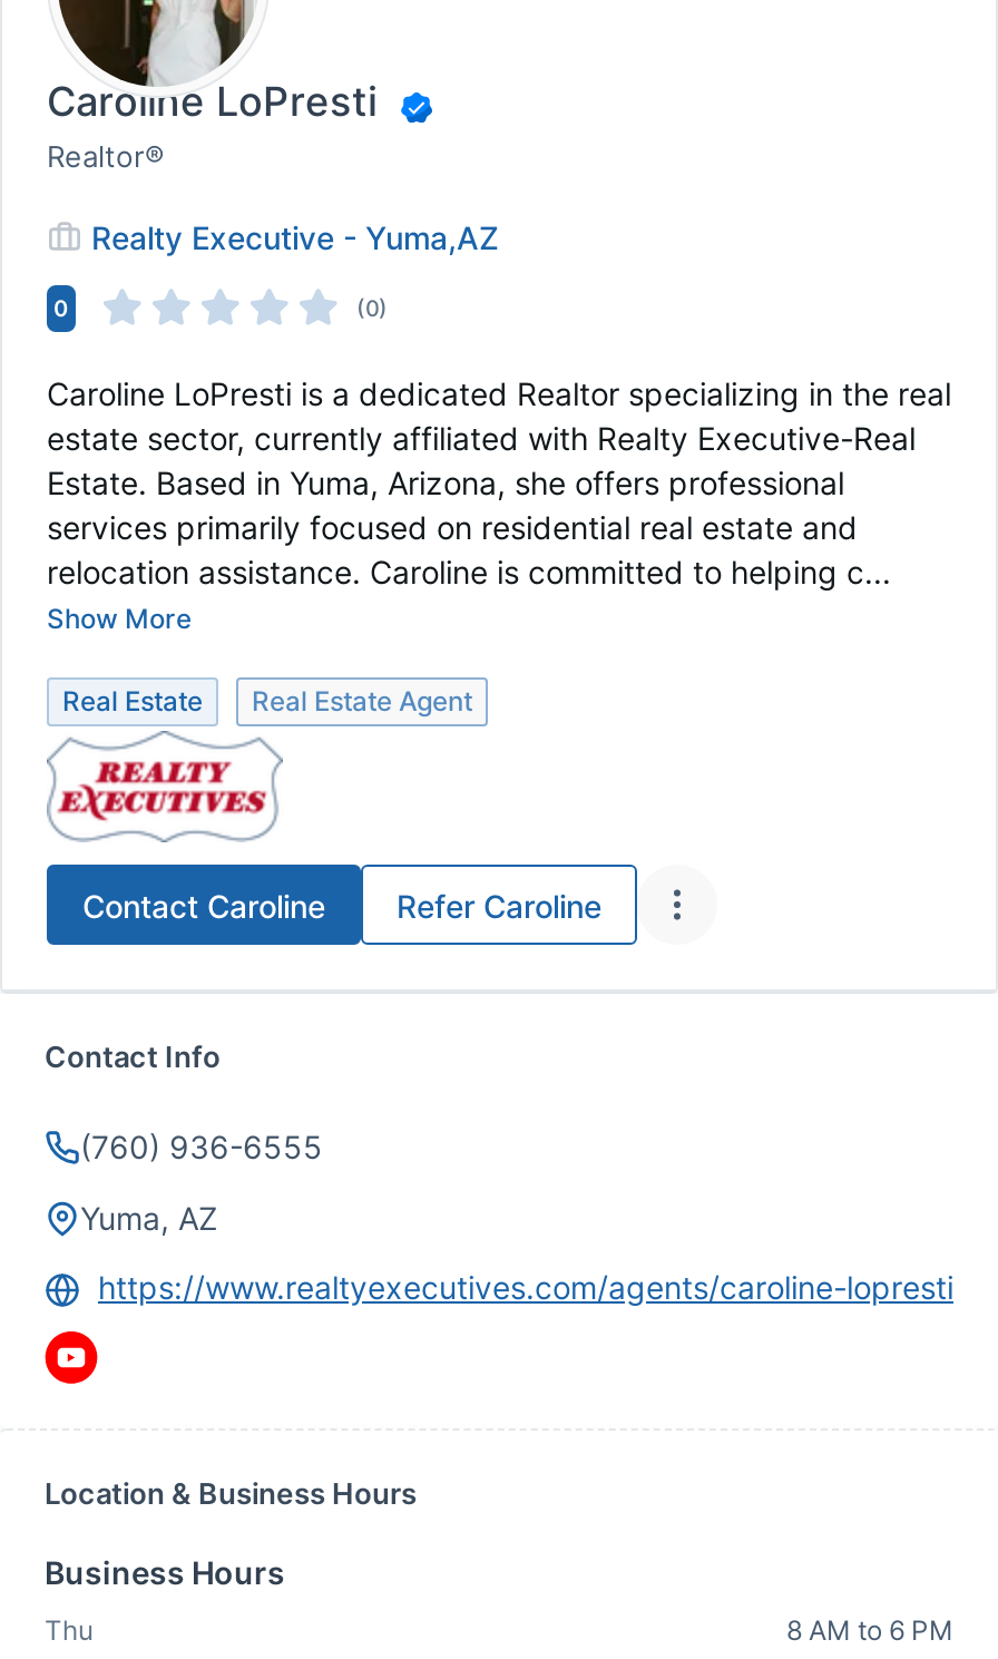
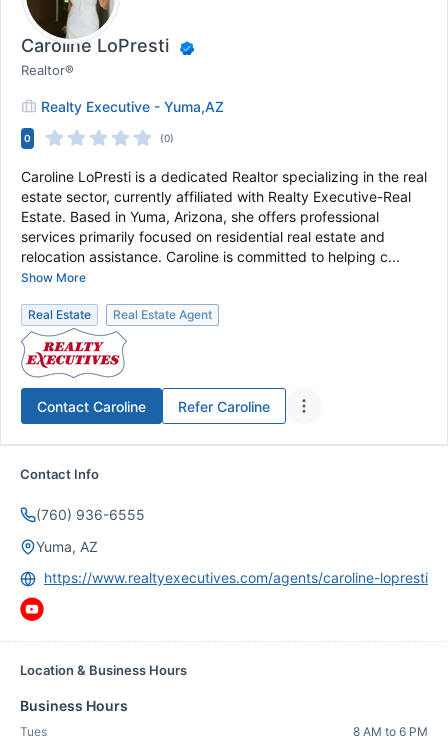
[45,1613,94,1647] Thu -> [20,724,47,739] Tues

